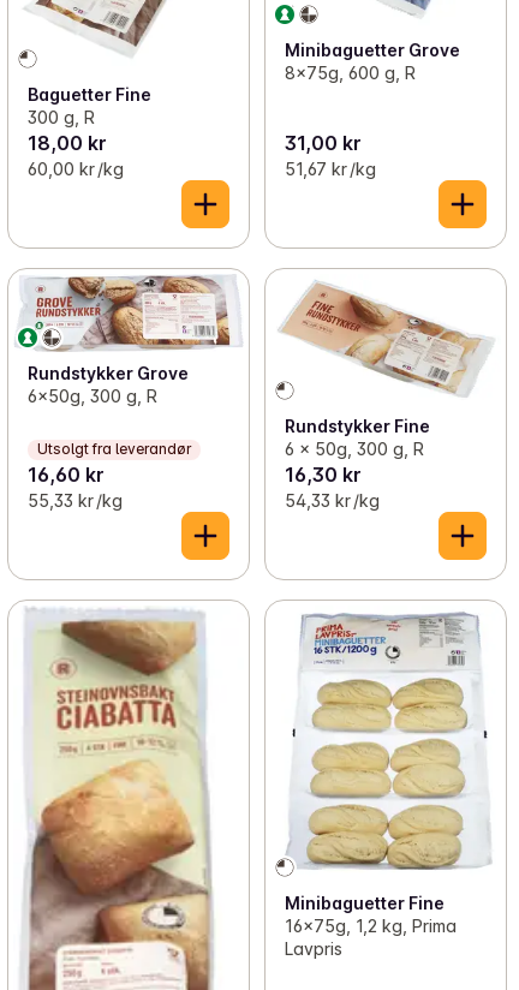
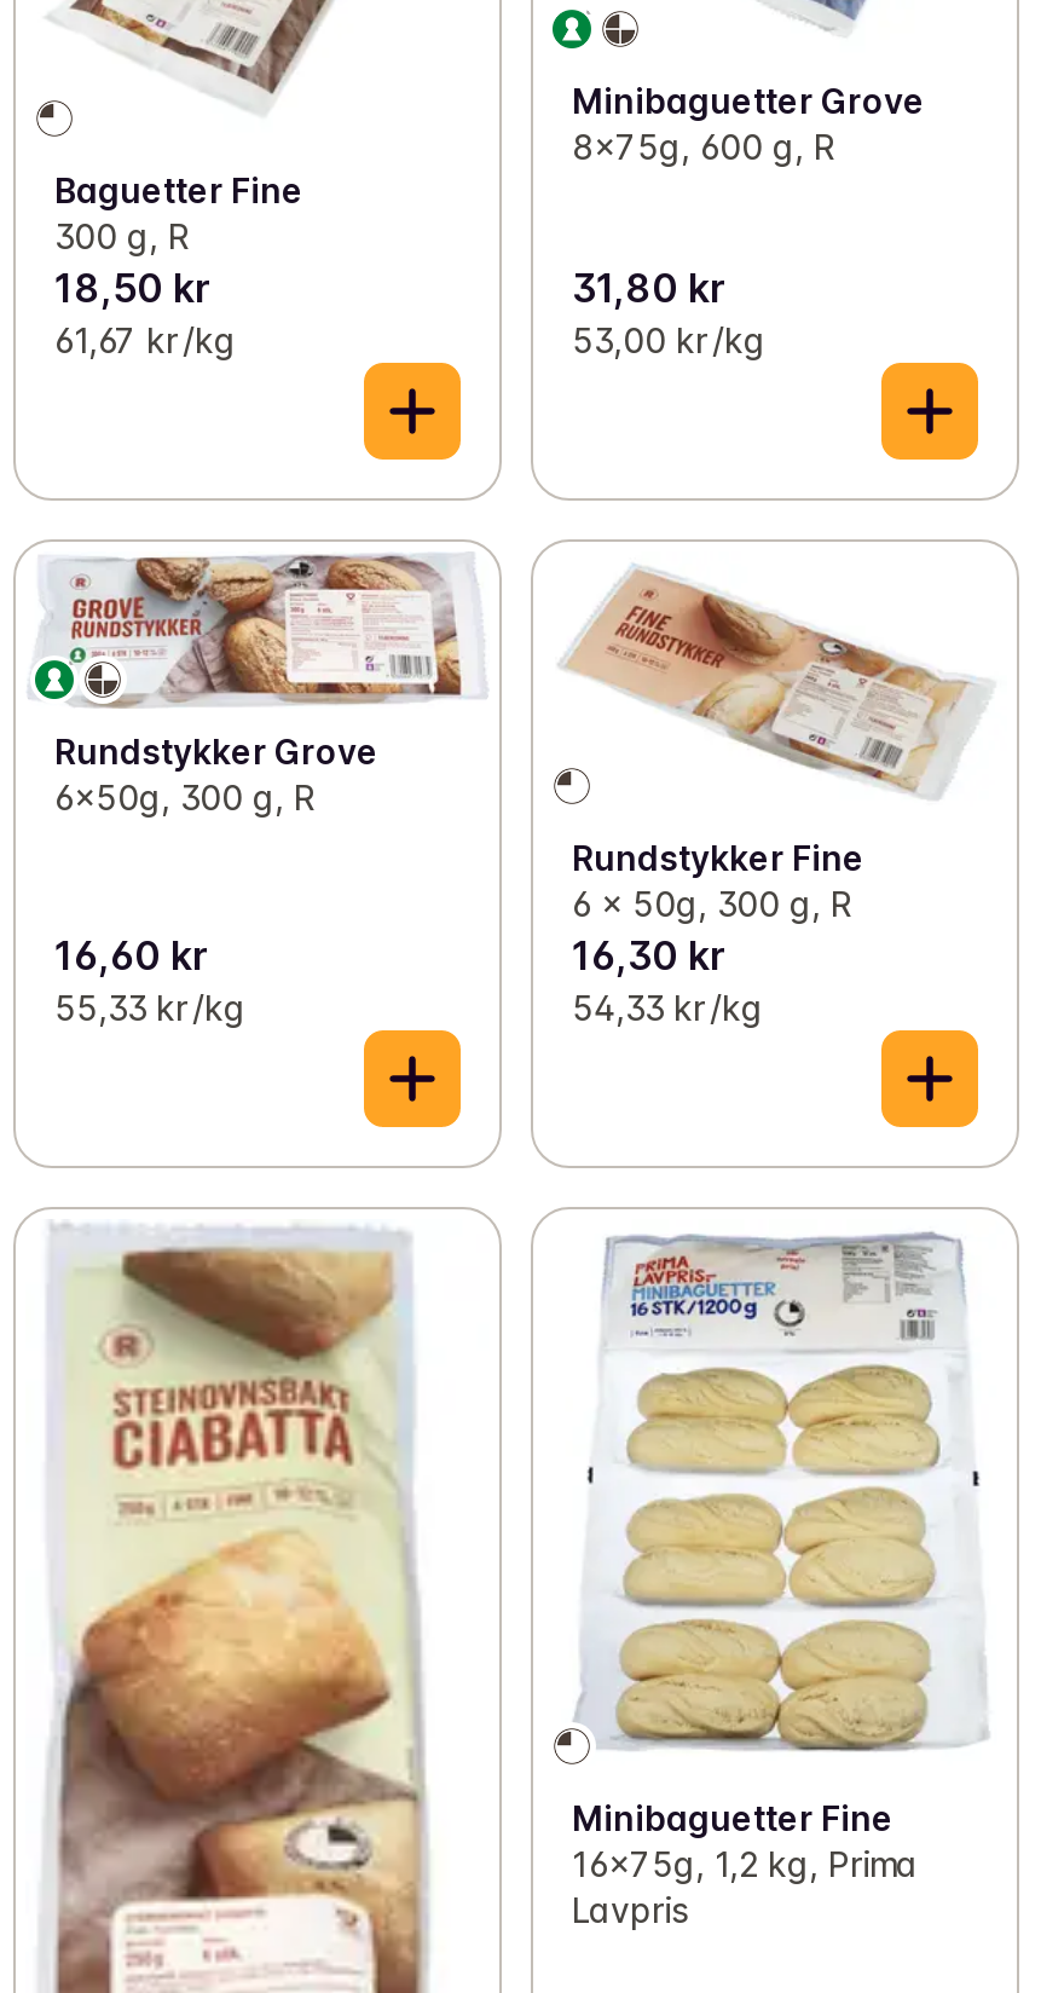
[28,131,107,155] 18,00 kr -> [54,264,212,312] 18,50 kr
[285,131,361,155] 31,00 kr -> [572,264,726,312] 31,80 kr
[28,159,124,179] 60,00 kr /kg -> [54,320,236,361] 61,67 kr /kg
[285,159,376,179] 51,67 kr /kg -> [572,320,765,361] 53,00 kr /kg
[37,440,191,458] Utsolgt fra leverandør -> none

